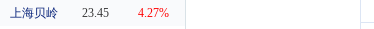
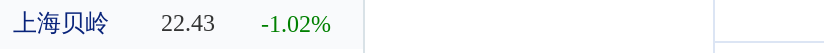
[82,6,109,20] 23.45 -> [161,9,215,37] 22.43
[138,6,169,20] 4.27% -> [261,9,331,37] -1.02%

